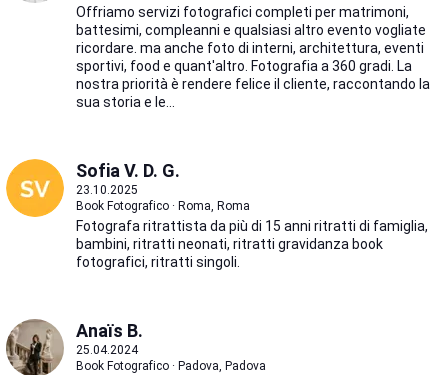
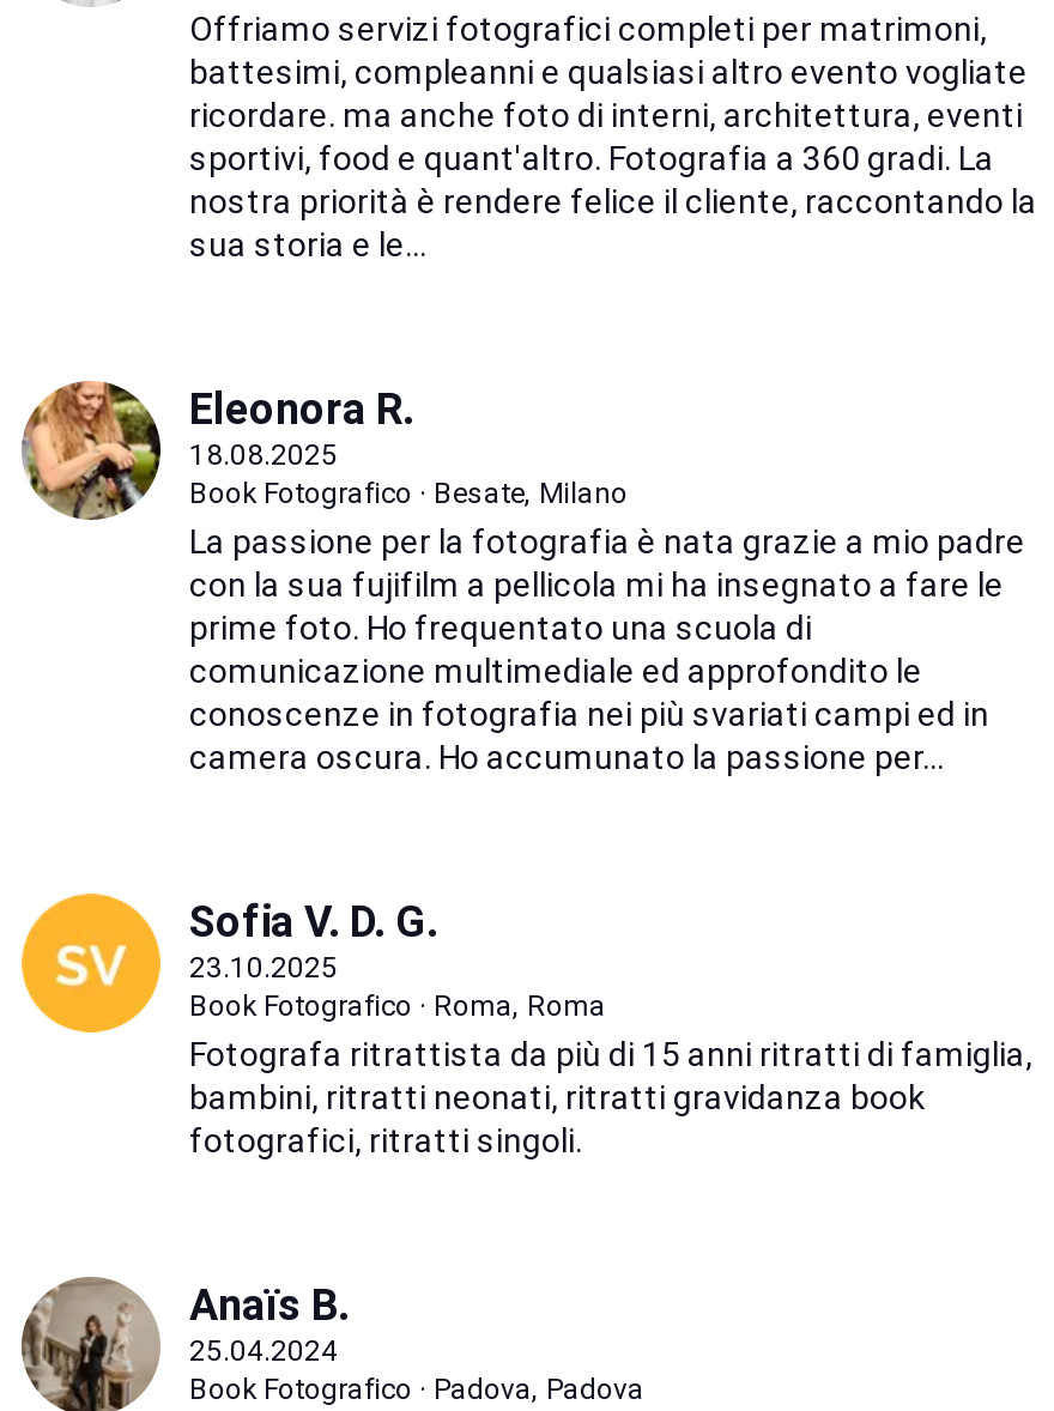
none -> [19,381,1025,776] [image] | Eleonora R. | 18.08.2025 | Book Fotografico · Besate, Milano | La passione per la fotografia è nata grazie a mio padre | con la sua fujifilm a pellicola mi ha insegnato a fare le | prime foto. Ho frequentato una scuola di | comunicazione multimediale ed approfondito le | conoscenze in fotografia nei più svariati campi ed in | camera oscura. Ho accumunato la passione per...

